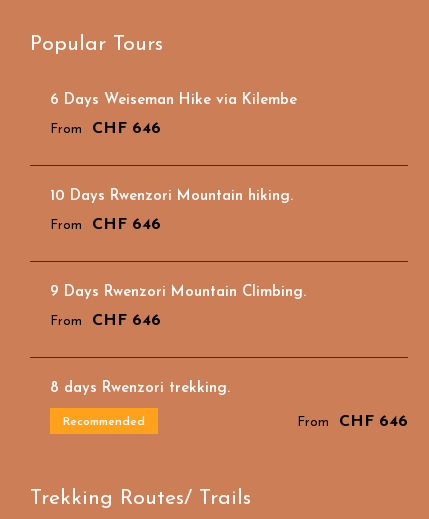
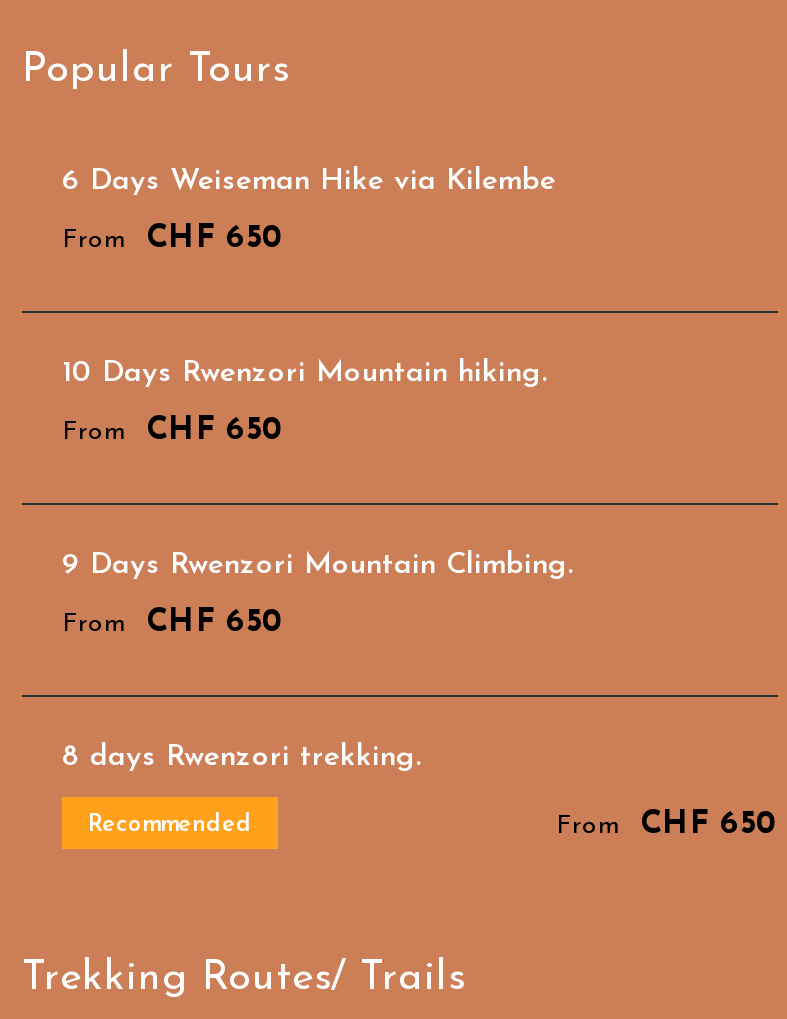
[50,121,161,137] From CHF 646 -> [62,223,284,255] From CHF 650
[50,217,161,233] From CHF 646 -> [62,415,284,447] From CHF 650
[50,313,161,329] From CHF 646 -> [62,607,284,639] From CHF 650
[297,414,408,430] From CHF 646 -> [556,809,778,841] From CHF 650

